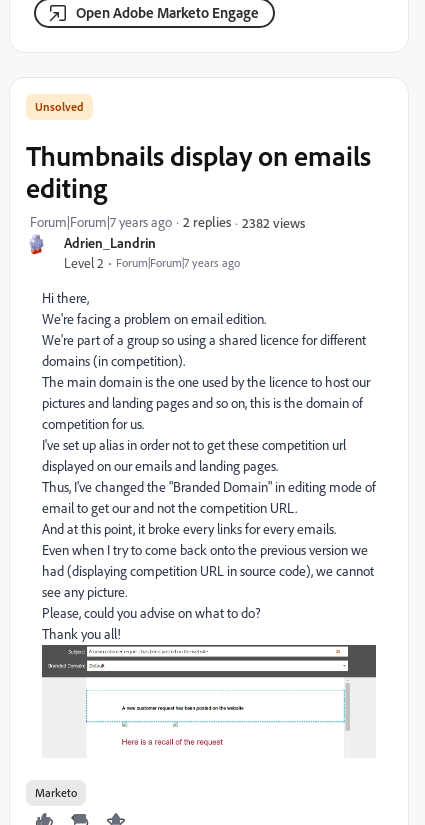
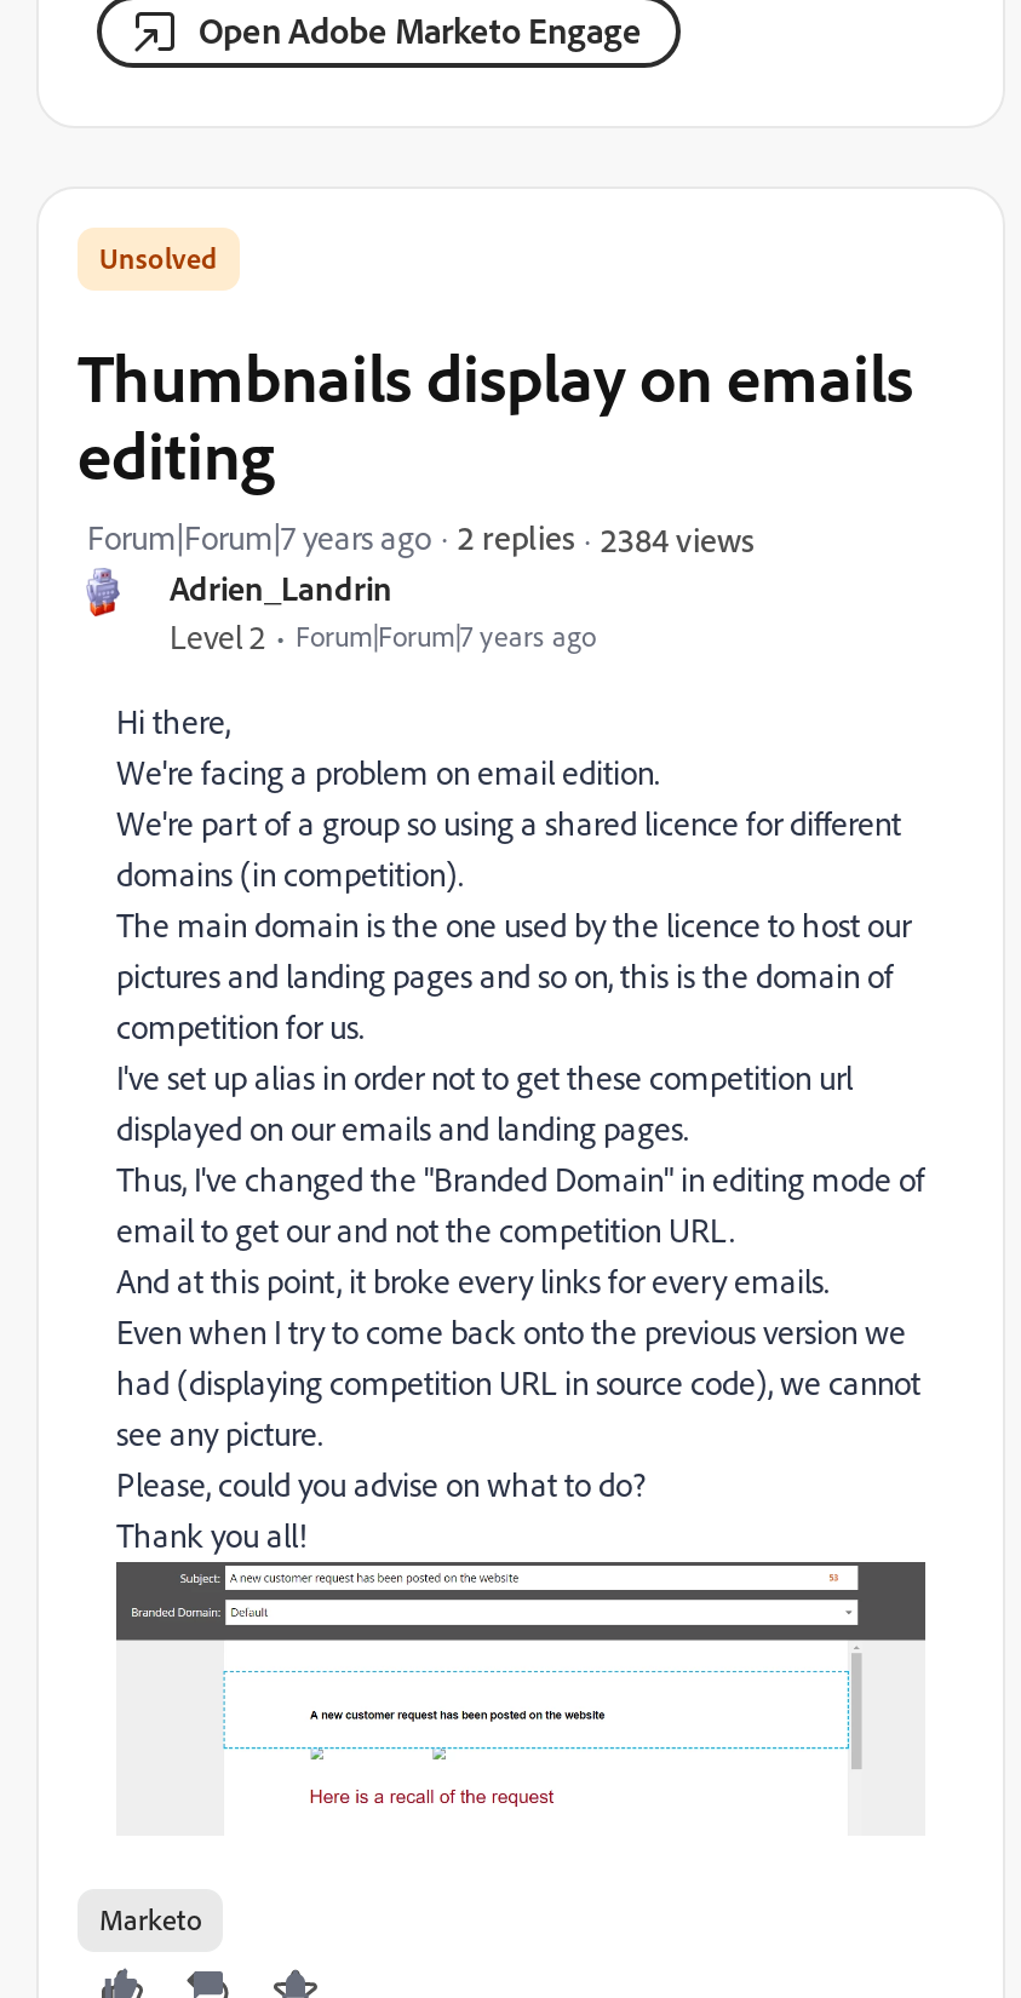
[242,213,305,230] 2382 views -> [601,517,753,558] 2384 views

